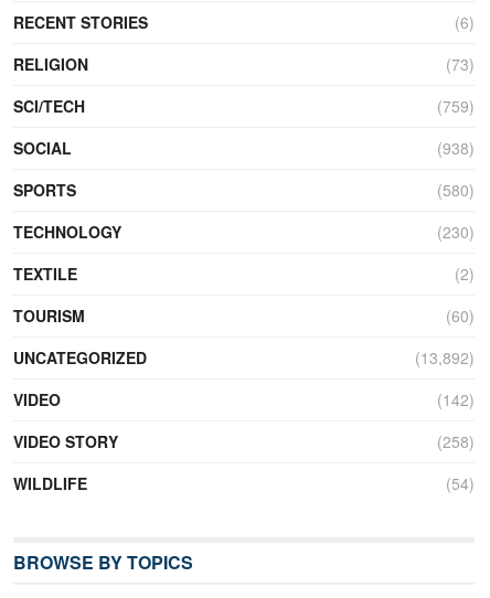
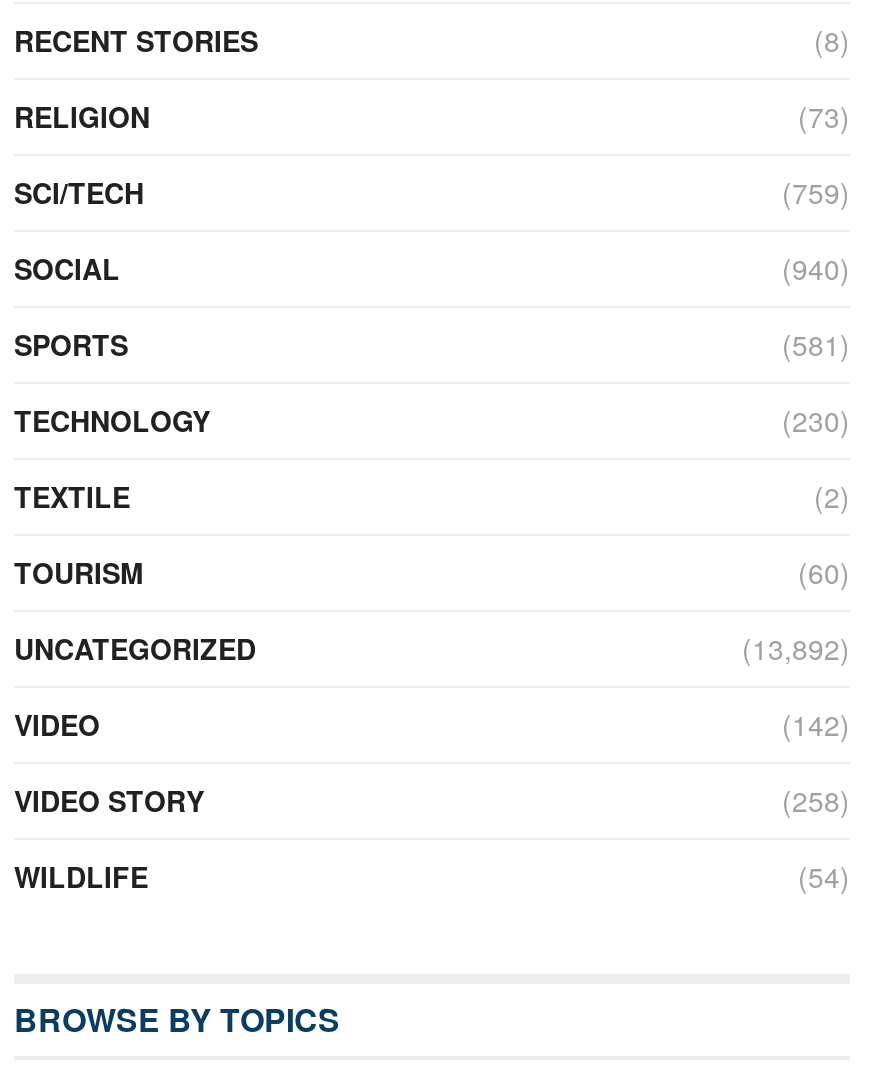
[455,11,475,33] (6) -> [814,20,850,60] (8)
[437,137,475,159] (938) -> [782,248,850,288] (940)
[437,179,475,201] (580) -> [782,324,850,364] (581)

